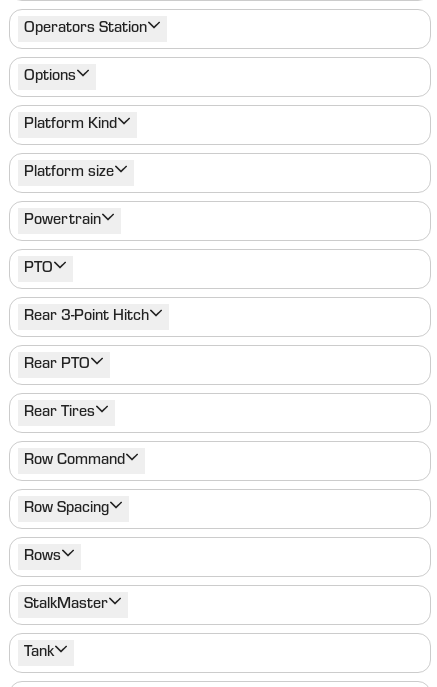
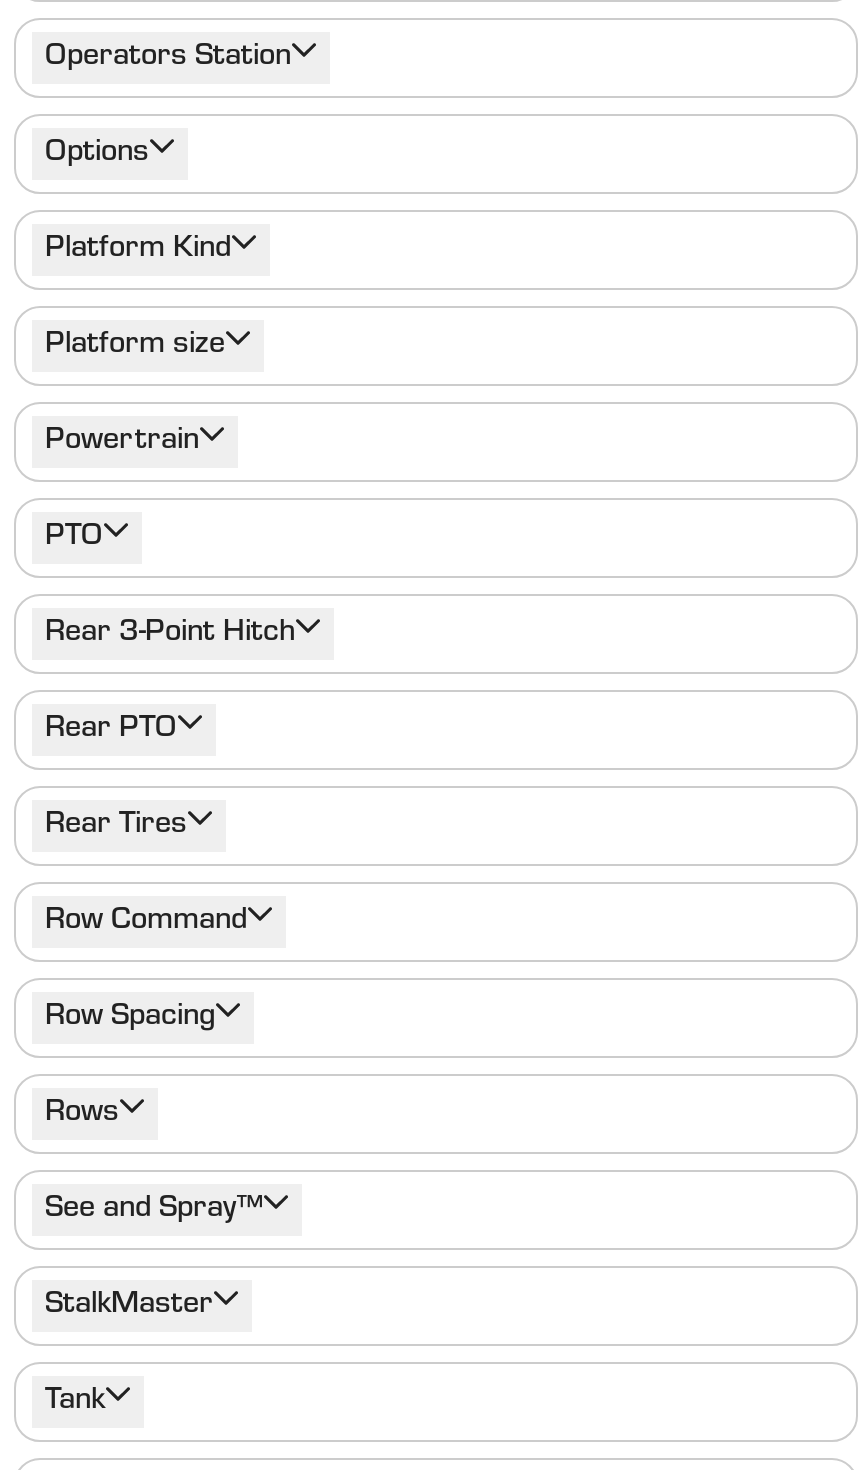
none -> [45,1194,263,1226] See and Spray™

